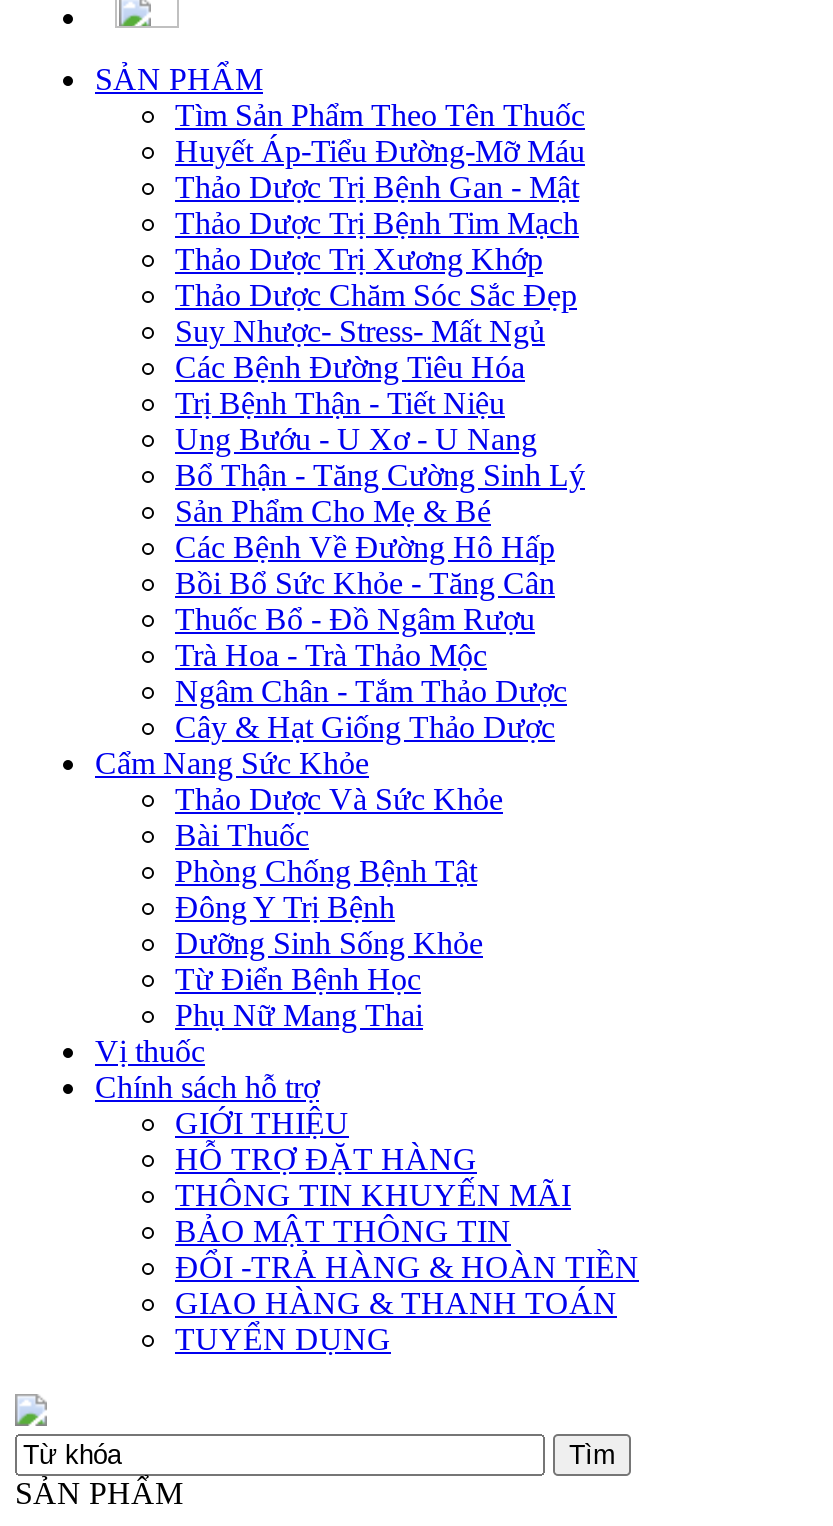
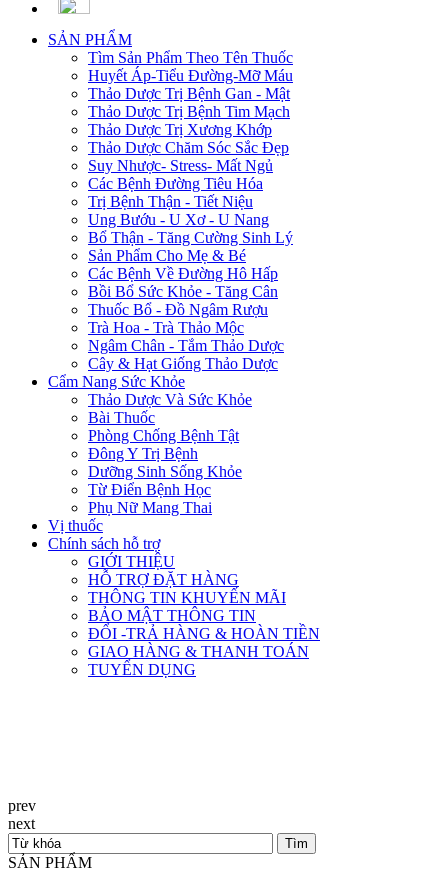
none -> [8,797,36,832] prev | next

